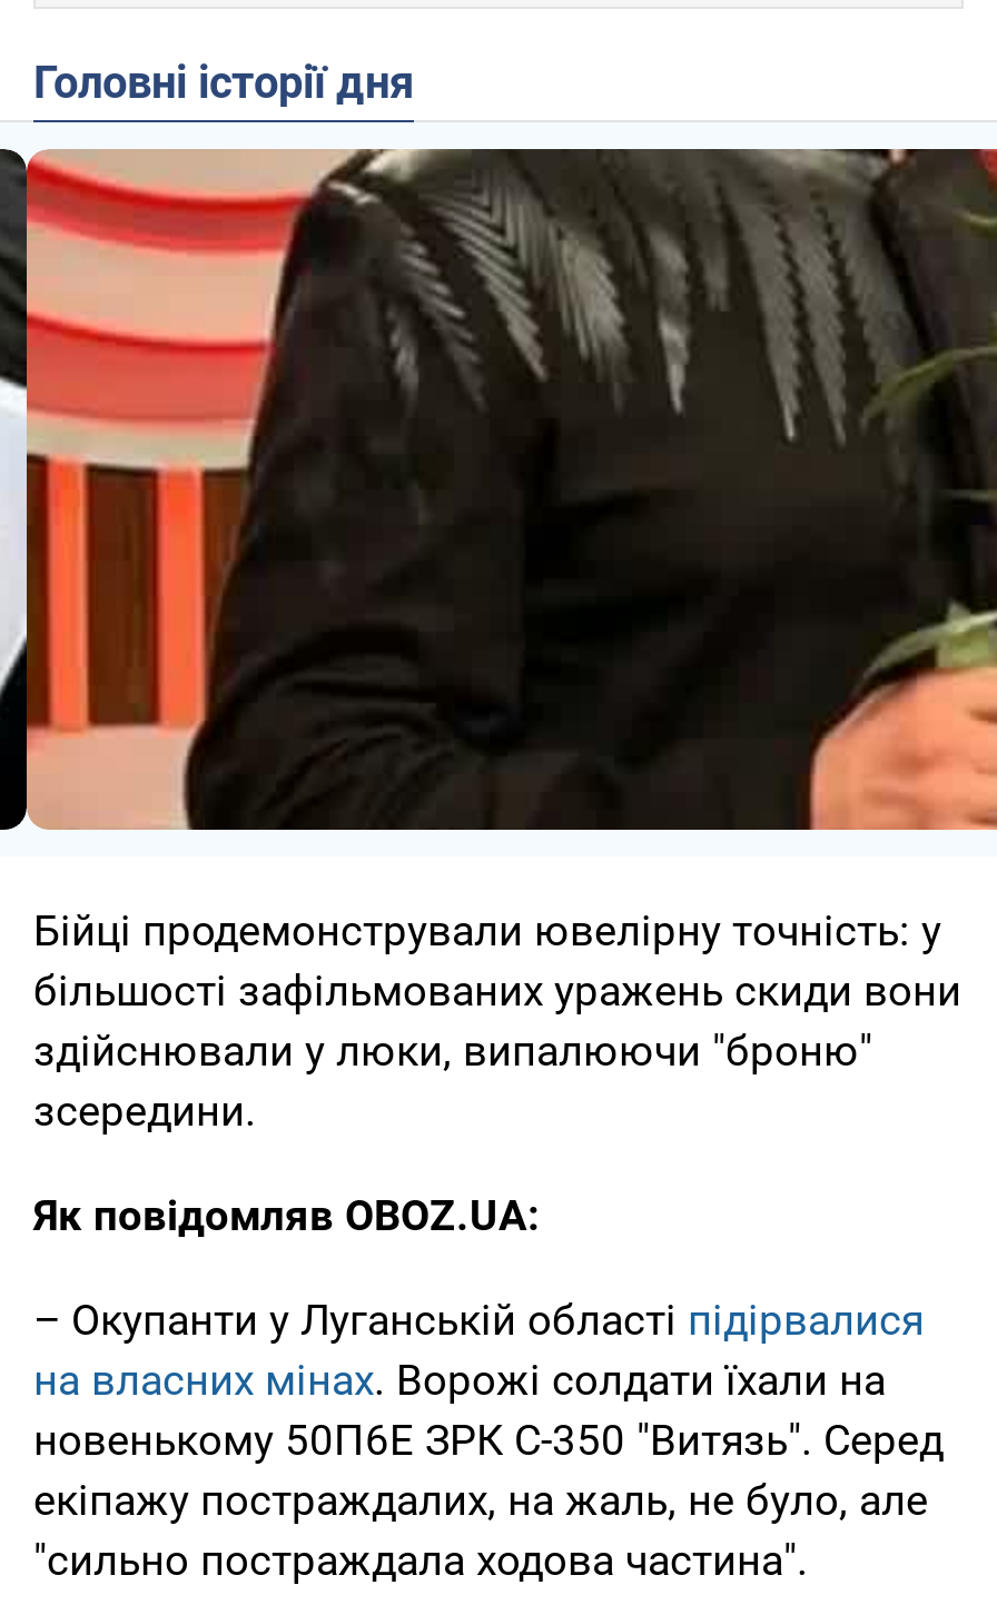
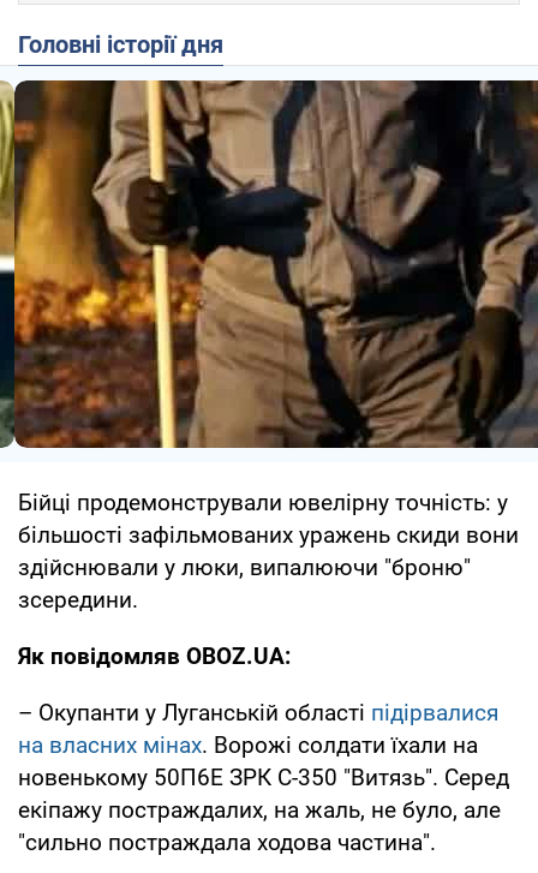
[7,147,990,832] [image] -> [4,79,534,449] [image]

